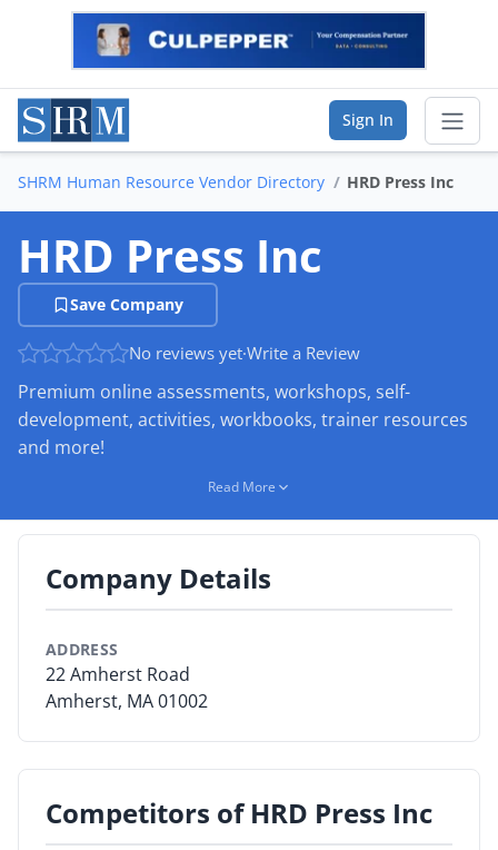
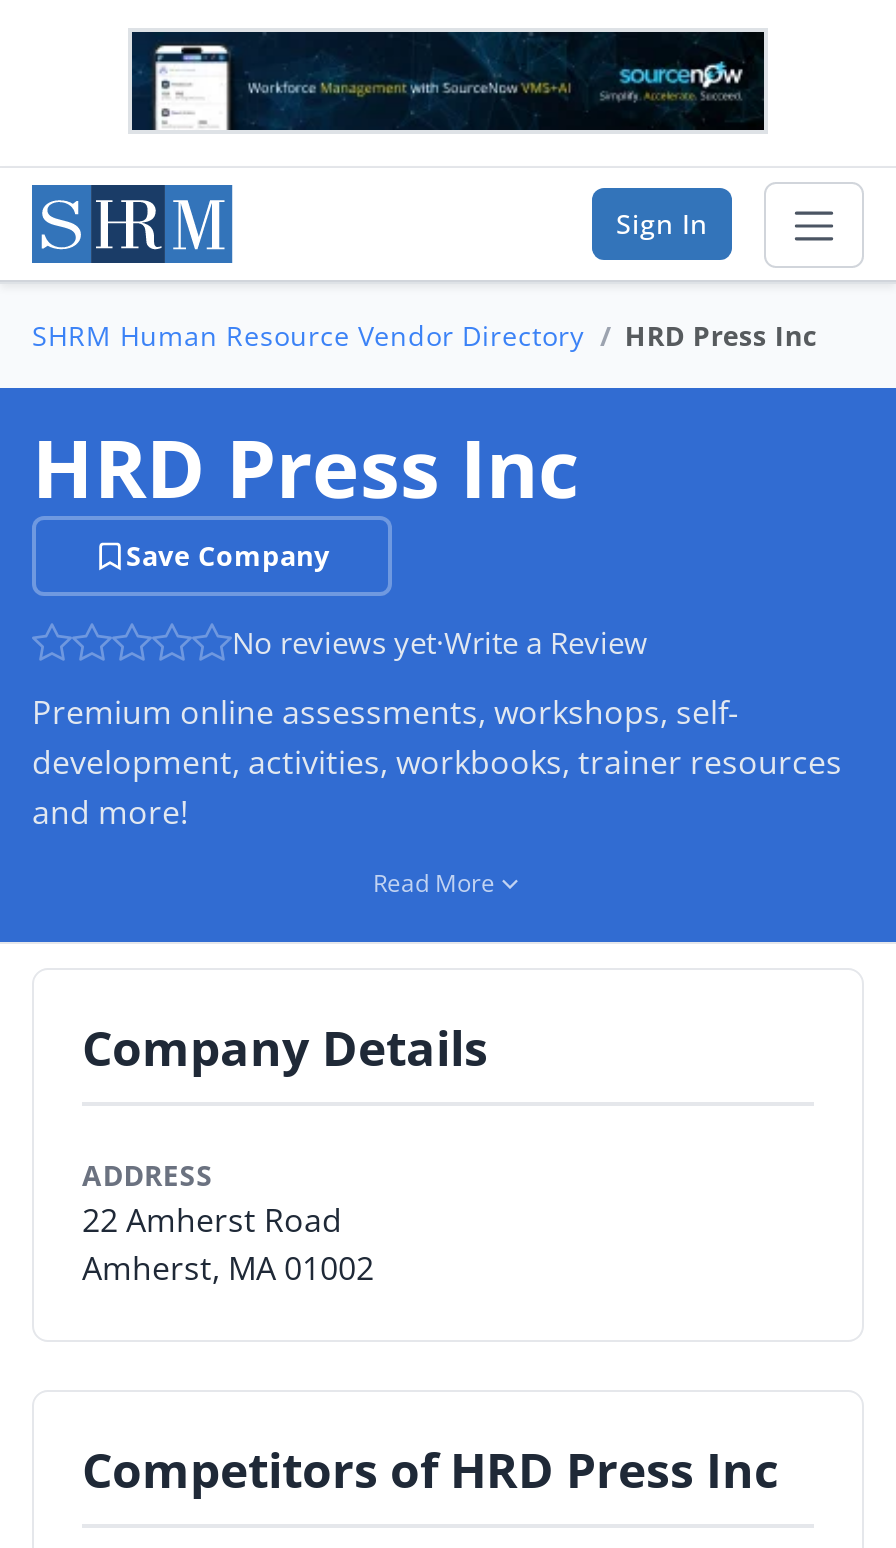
[72,12,426,69] [image] -> [130,30,766,132] [image]

